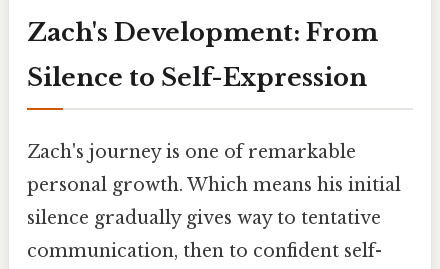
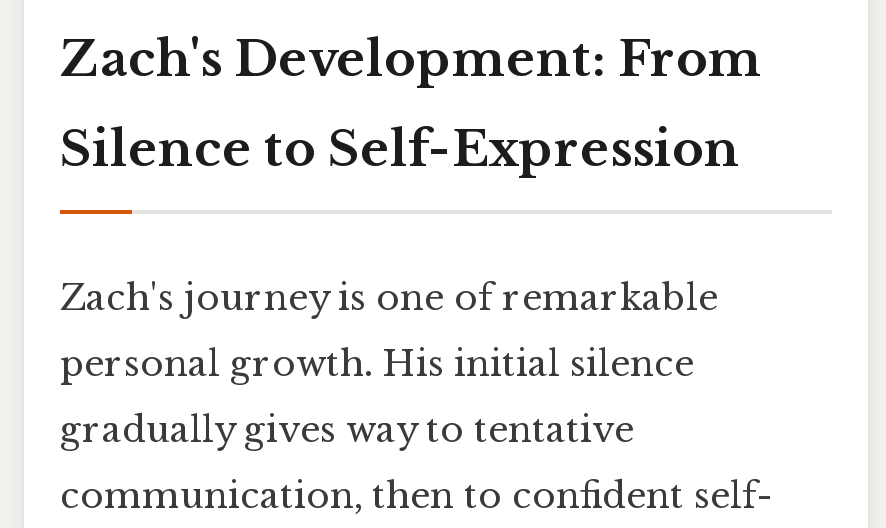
[27,174,401,196] personal growth. Which means his initial -> [60,343,694,387] personal growth. His initial silence
[27,207,381,229] silence gradually gives way to tentative -> [60,409,634,453] gradually gives way to tentative

